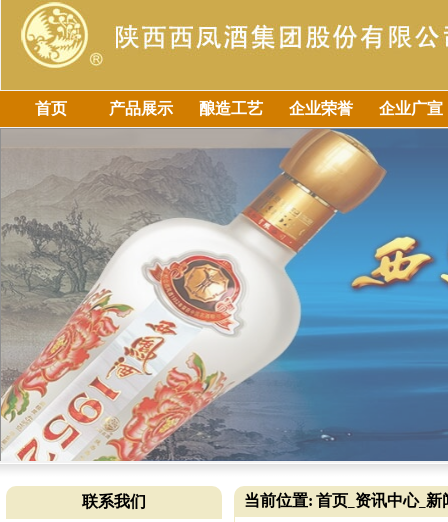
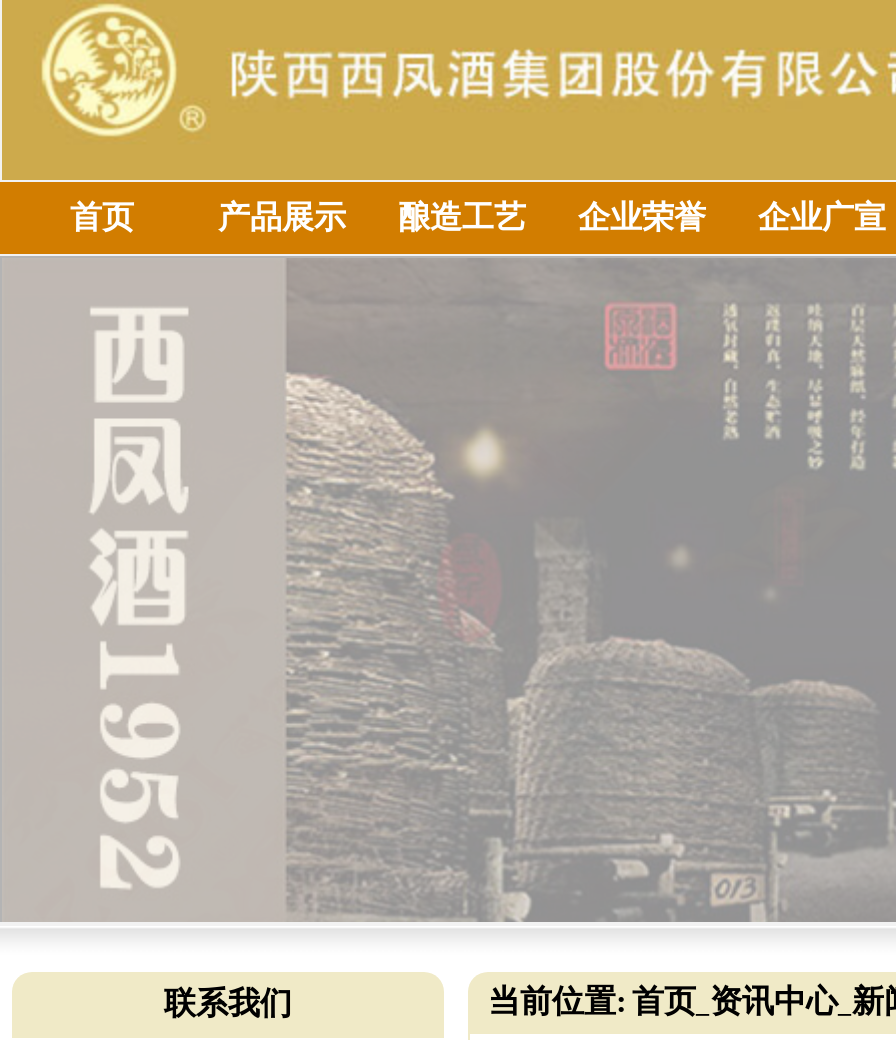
[3,129,445,461] [image] -> [6,256,890,922] [image]

